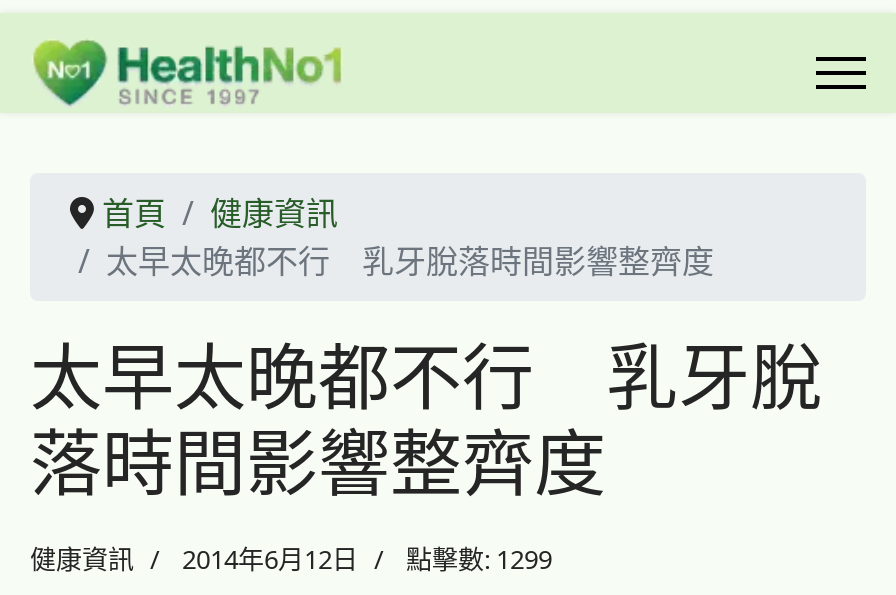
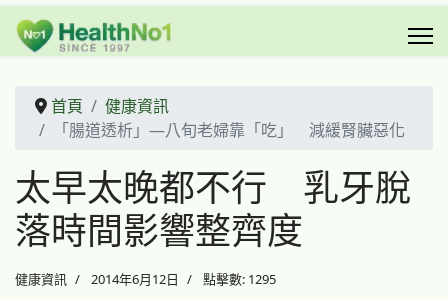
[106,239,714,283] 太早太晚都不行 乳牙脫落時間影響整齊度 -> [53,119,405,141] 「腸道透析」—八旬老婦靠「吃」 減緩腎臟惡化
[30,541,552,577] 健康資訊 2014年6月12日 點擊數: 1299 -> [15,270,276,288] 健康資訊 2014年6月12日 點擊數: 1295

